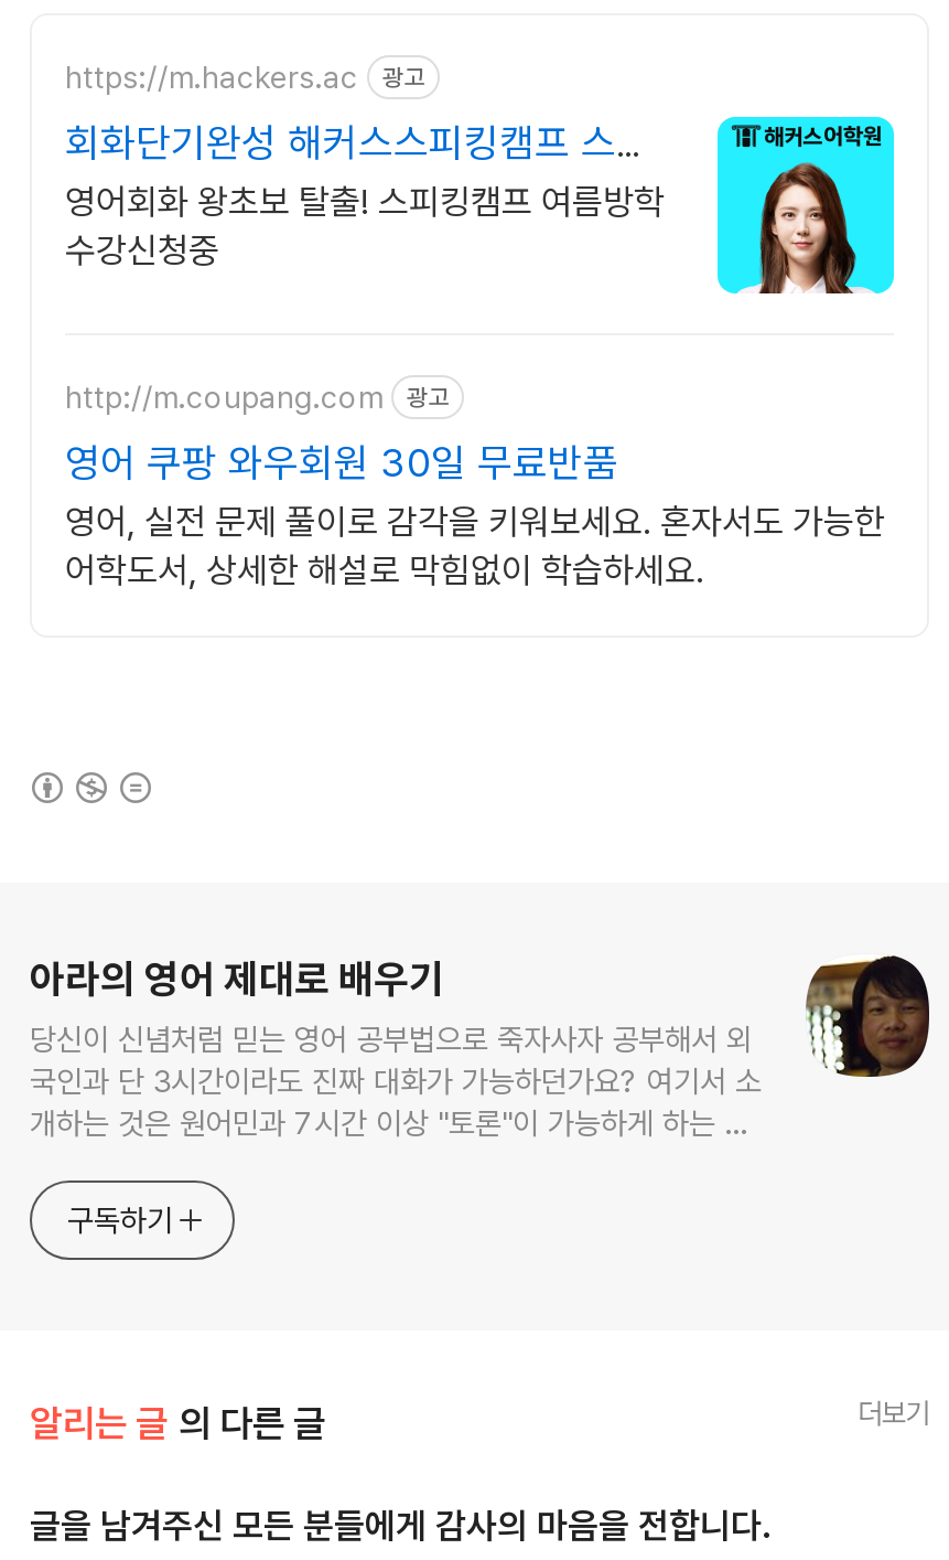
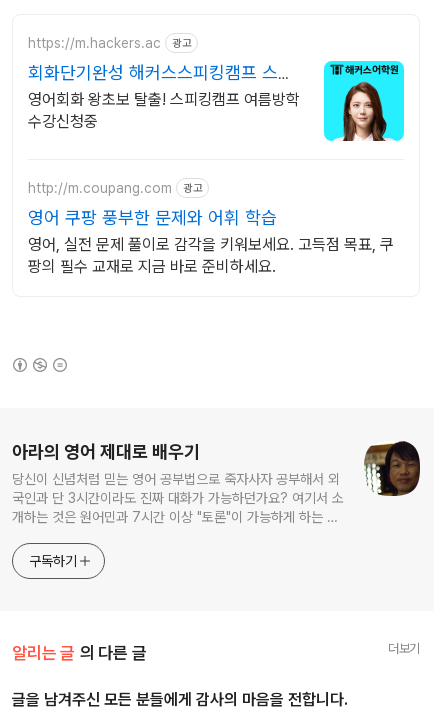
[65,439,885,591] 영어 쿠팡 와우회원 30일 무료반품 | 영어, 실전 문제 풀이로 감각을 키워보세요. 혼자서도 가능한 | 어학도서, 상세한 해설로 막힘없이 학습하세요. -> [28,207,394,276] 영어 쿠팡 풍부한 문제와 어휘 학습 | 영어, 실전 문제 풀이로 감각을 키워보세요. 고득점 목표, 쿠 | 팡의 필수 교재로 지금 바로 준비하세요.

